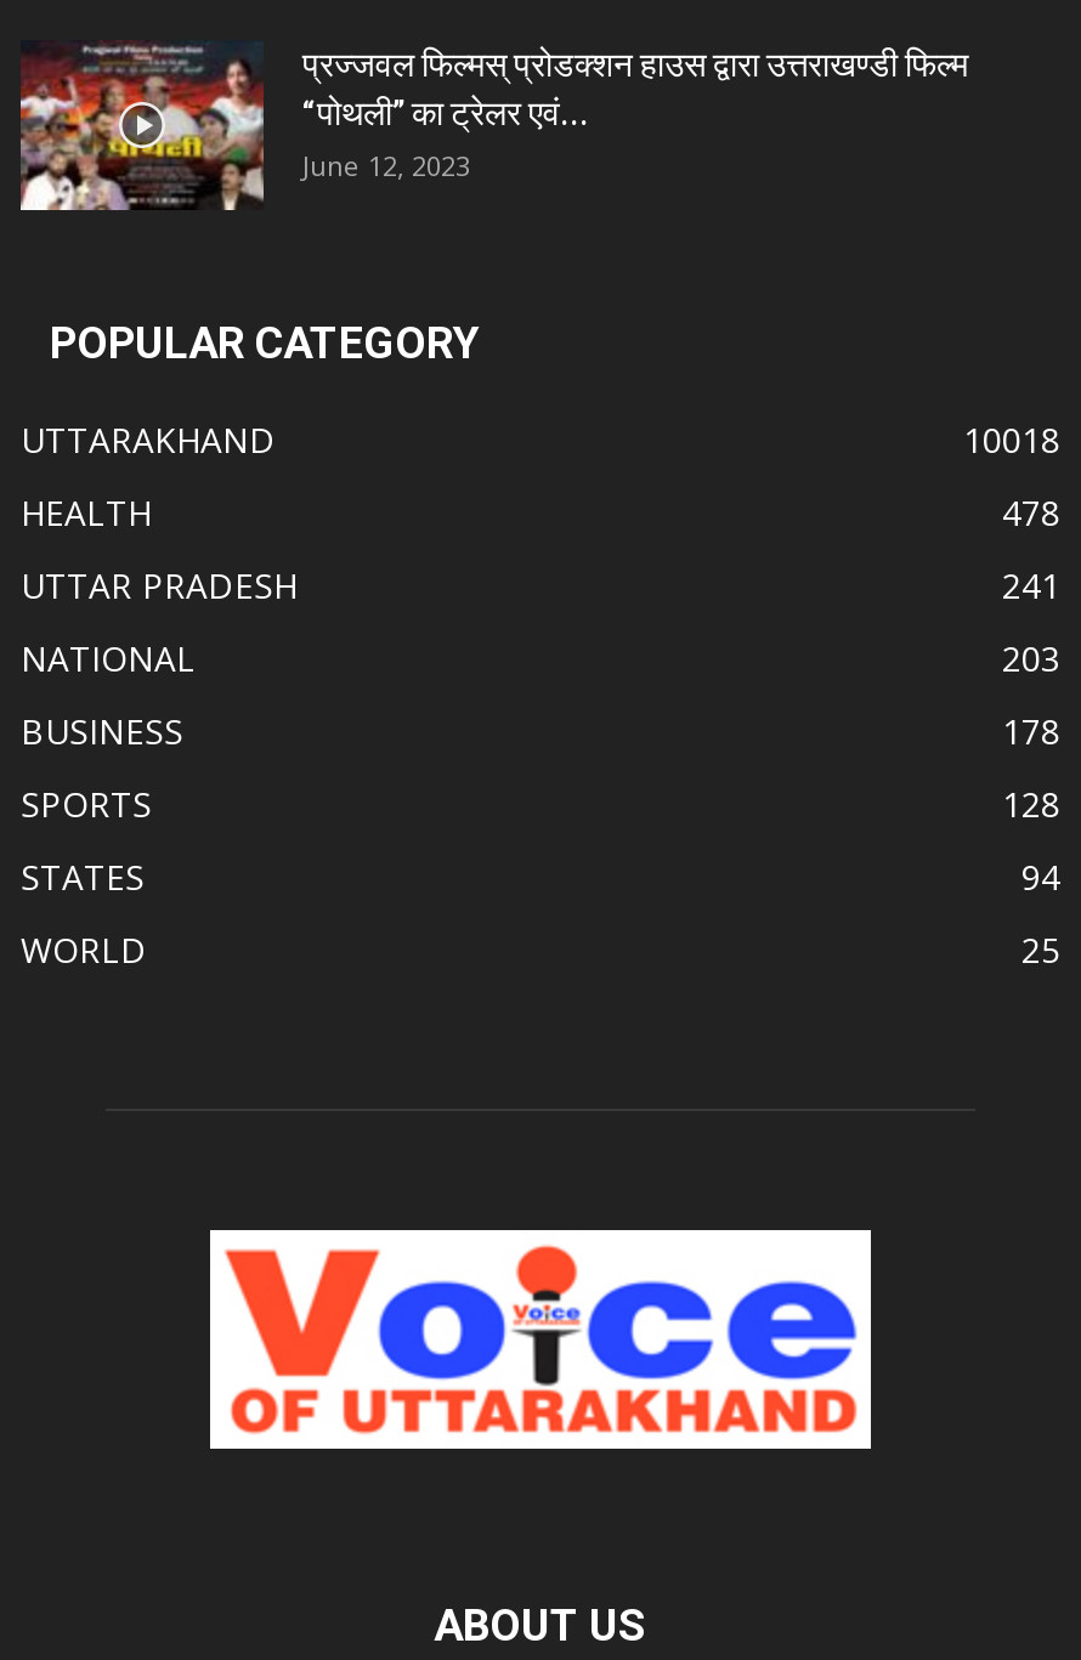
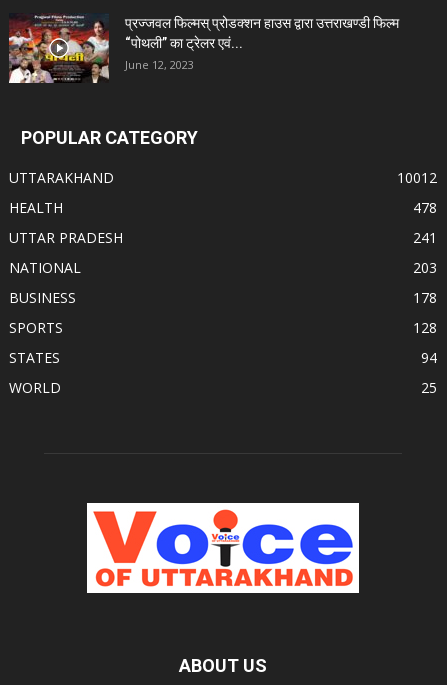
[963,416,1060,462] 10018 -> [397,168,437,187] 10012

